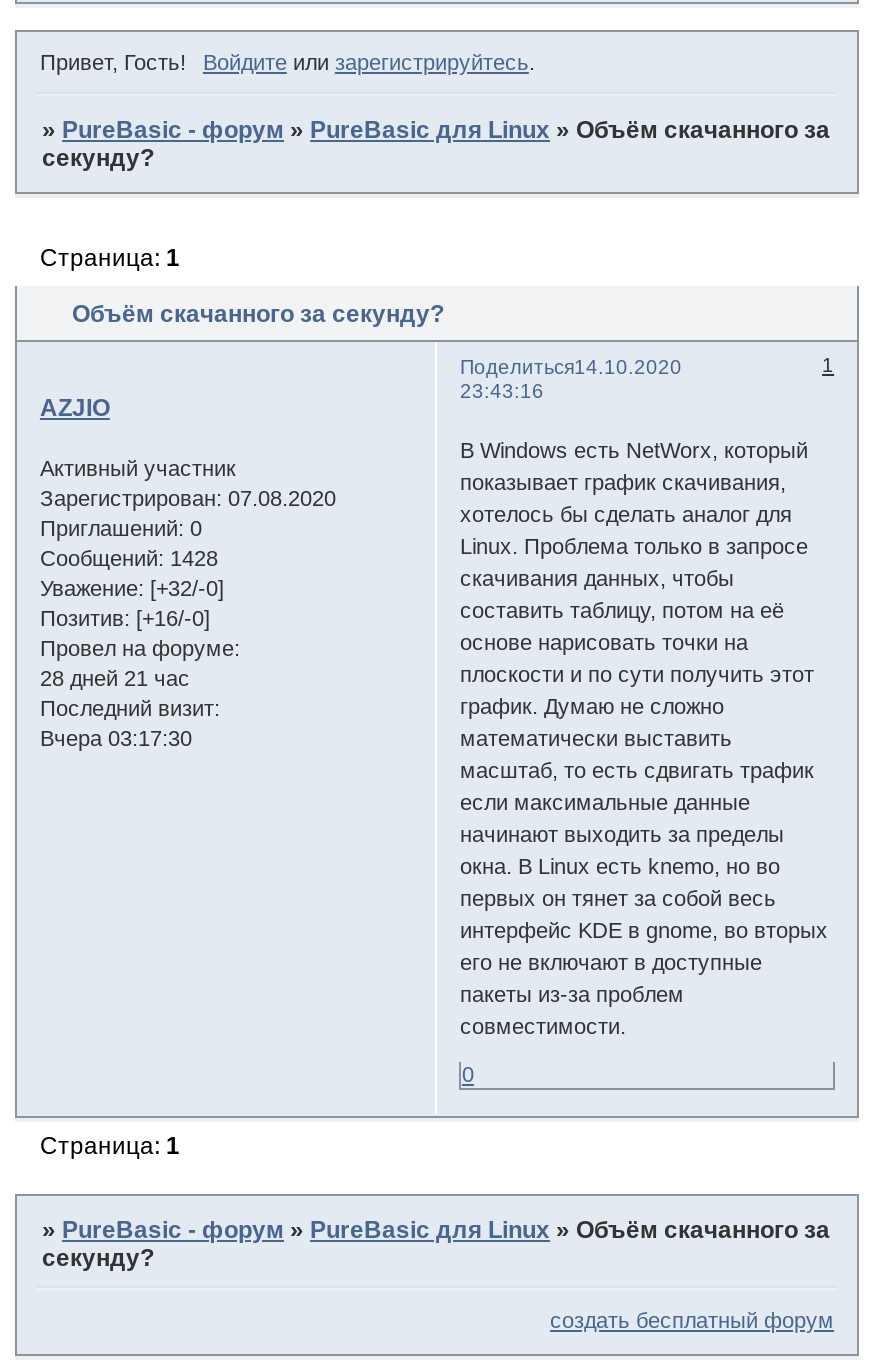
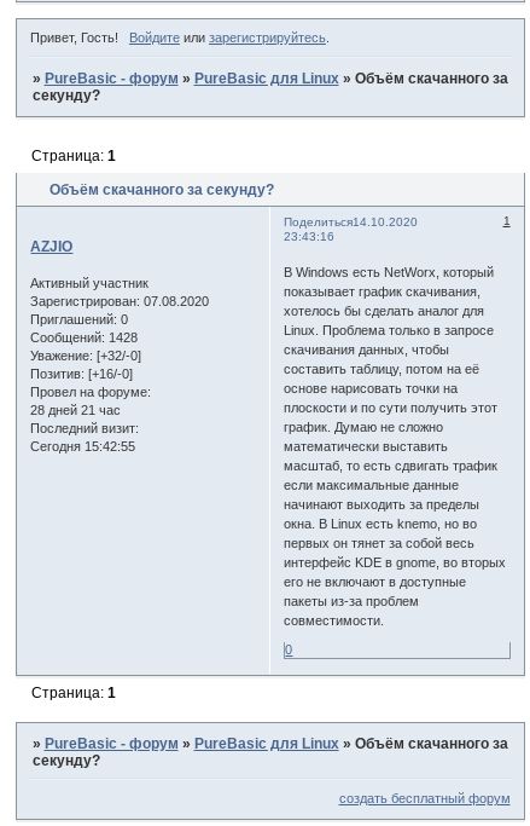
[40,726,192,750] Вчера 03:17:30 -> [31,439,136,453] Сегодня 15:42:55

